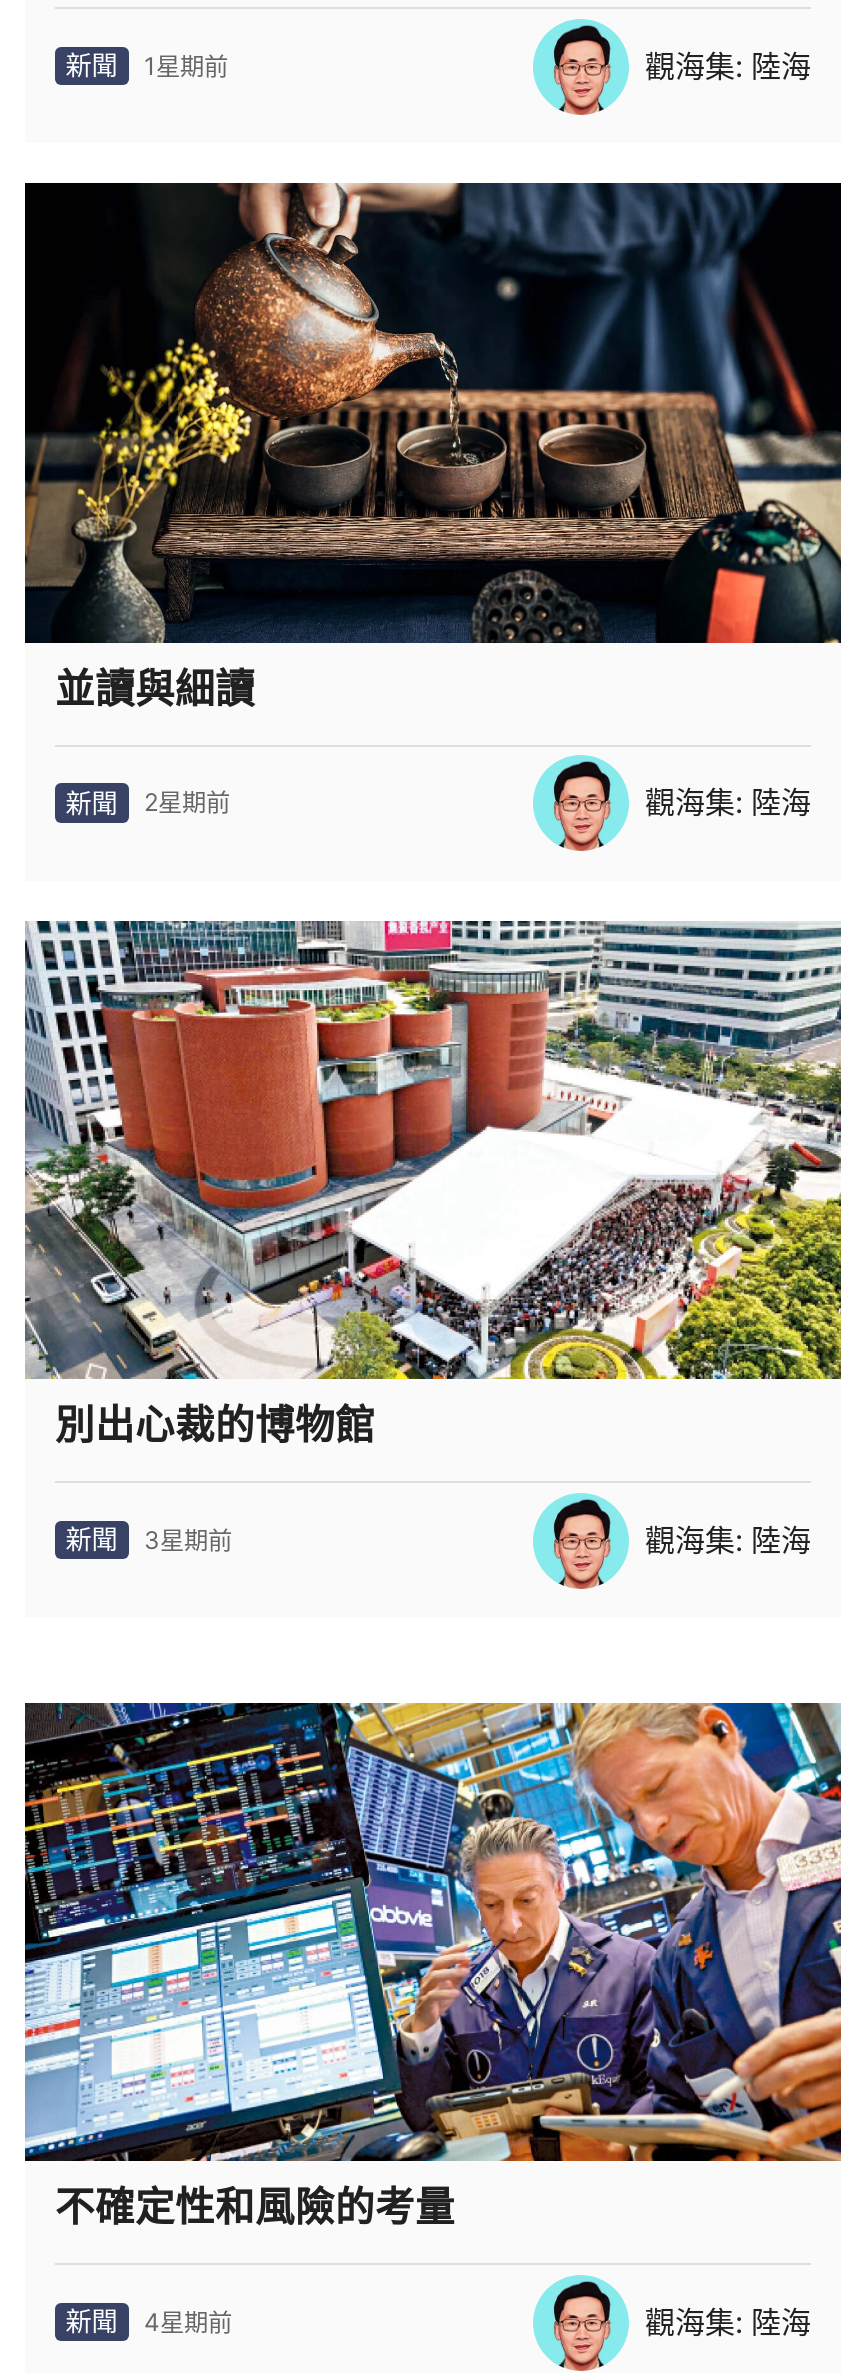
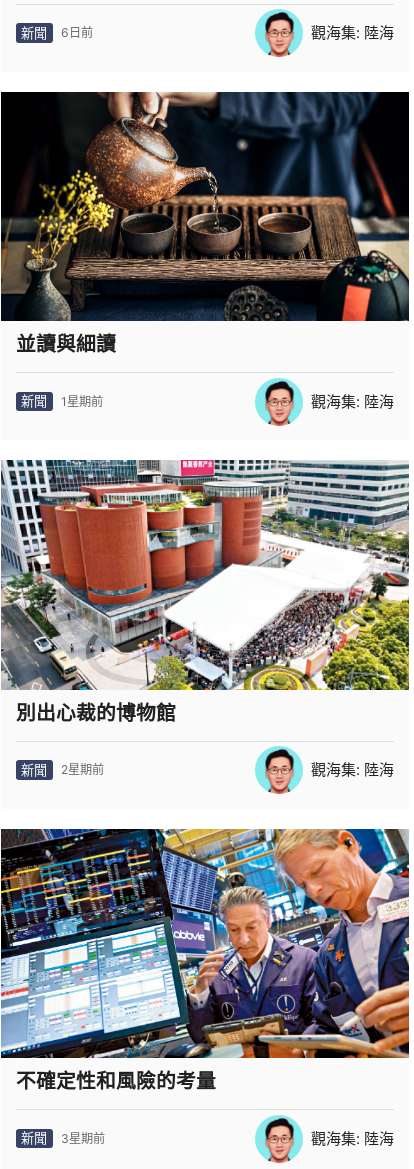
[65,49,228,81] 新聞 1星期前 -> [21,24,92,40] 新聞 6日前
[65,786,230,818] 新聞 2星期前 -> [21,393,102,409] 新聞 1星期前
[65,1523,232,1555] 新聞 3星期前 -> [21,761,103,777] 新聞 2星期前
[65,2305,232,2337] 新聞 4星期前 -> [21,1130,104,1146] 新聞 3星期前

